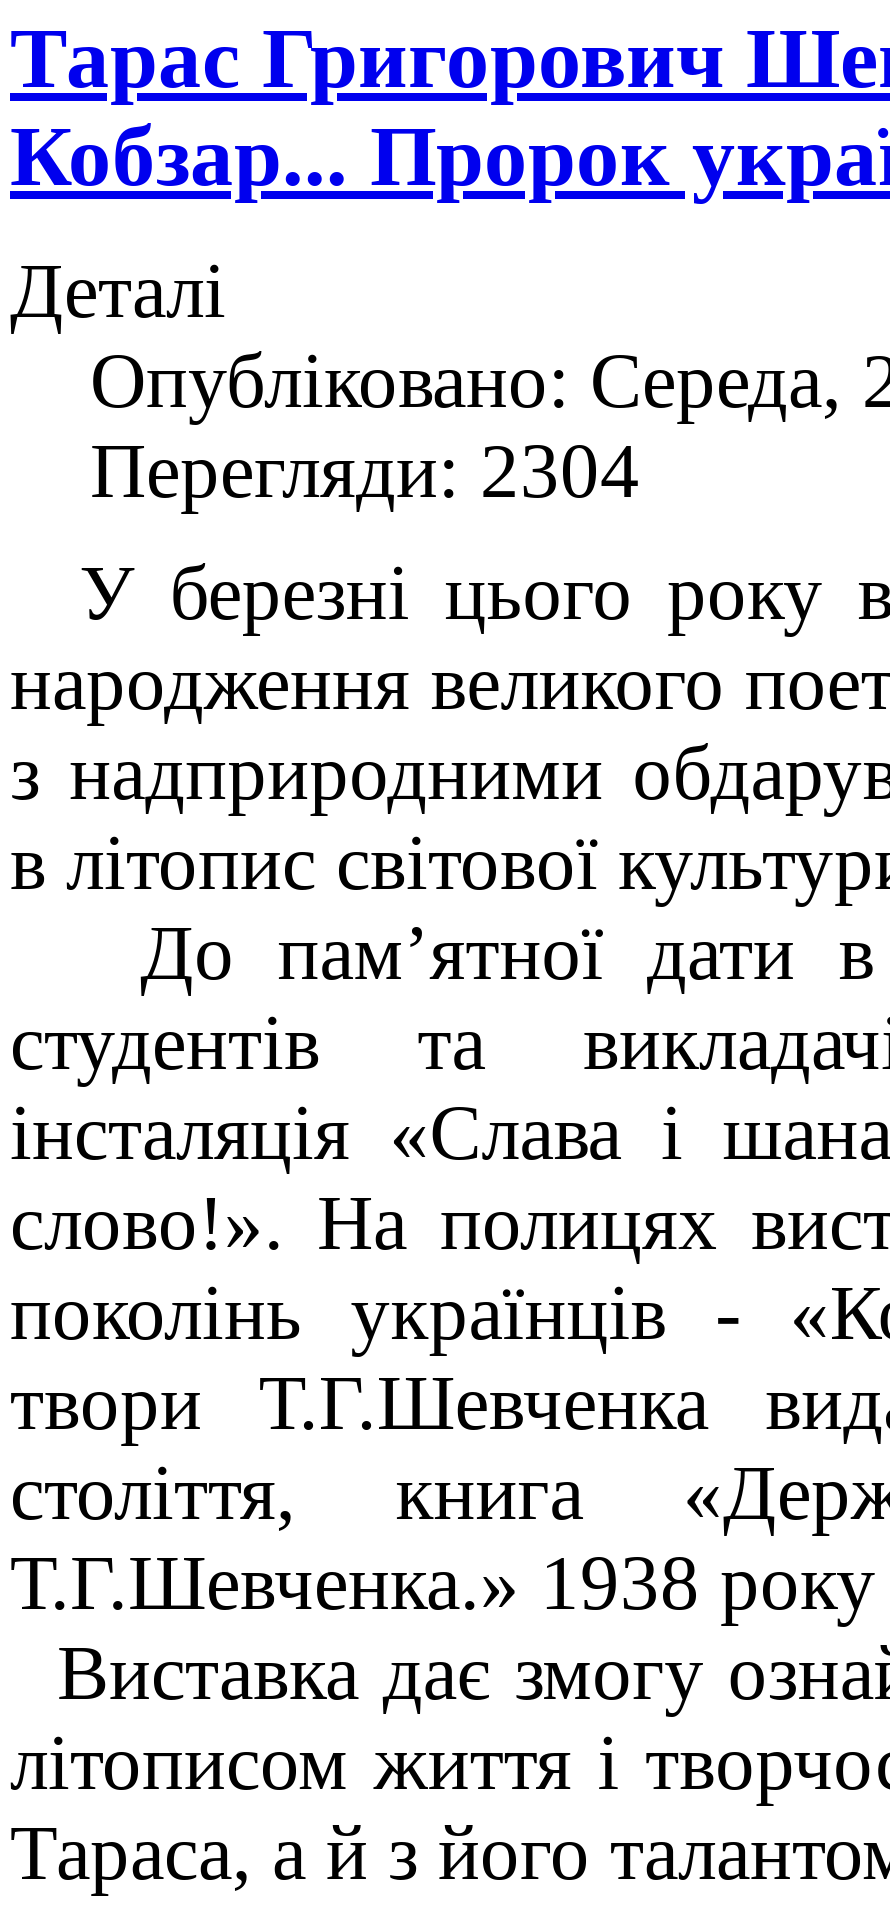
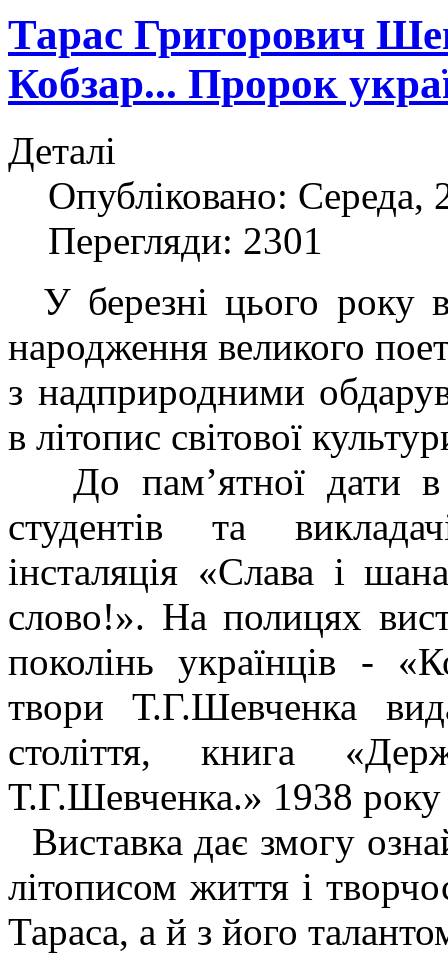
[90,427,640,513] Перегляди: 2304 -> [48,219,323,262] Перегляди: 2301

